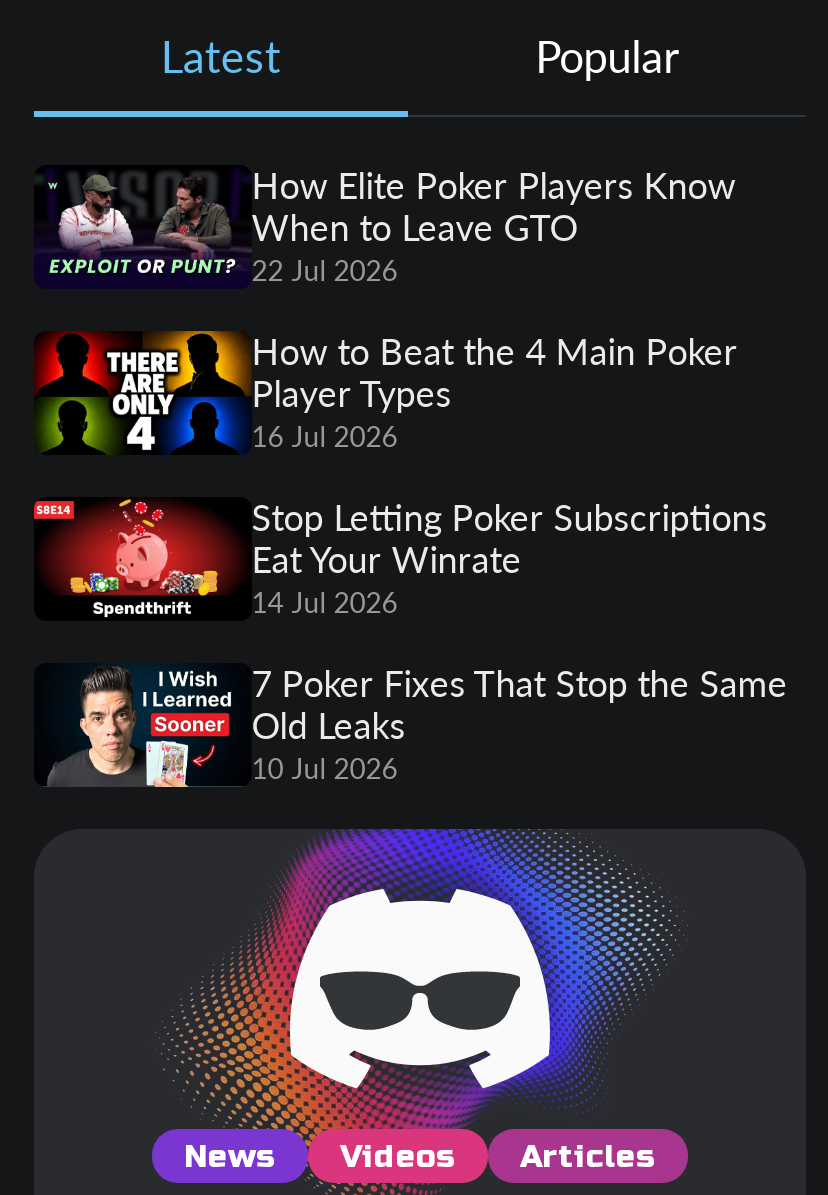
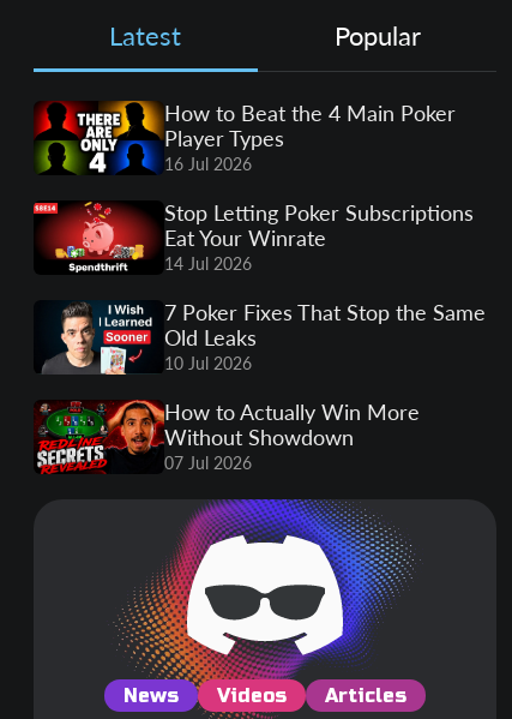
[36,163,736,287] [image] | How Elite Poker Players Know | When to Leave GTO | 22 Jul 2026 -> none
moved [32,329,788,785] -> [32,100,485,373]: [image] | How to Beat the 4 Main Poker | Player Types | ... | Old Leaks | 10 Jul 2026
none -> [35,399,419,474] [image] | How to Actually Win More | Without Showdown | 07 Jul 2026

